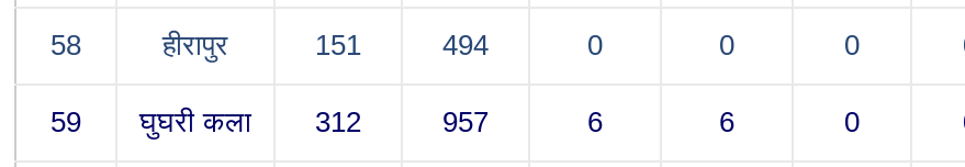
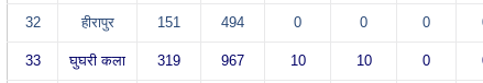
[51,28,81,61] 58 -> [25,14,40,30] 32
[51,105,81,138] 59 -> [25,52,40,68] 33
[315,105,361,138] 312 -> [157,52,180,68] 319
[442,105,489,138] 957 -> [221,52,244,68] 967
[587,105,603,138] 6 -> [290,52,305,68] 10
[719,105,734,138] 6 -> [356,52,371,68] 10

